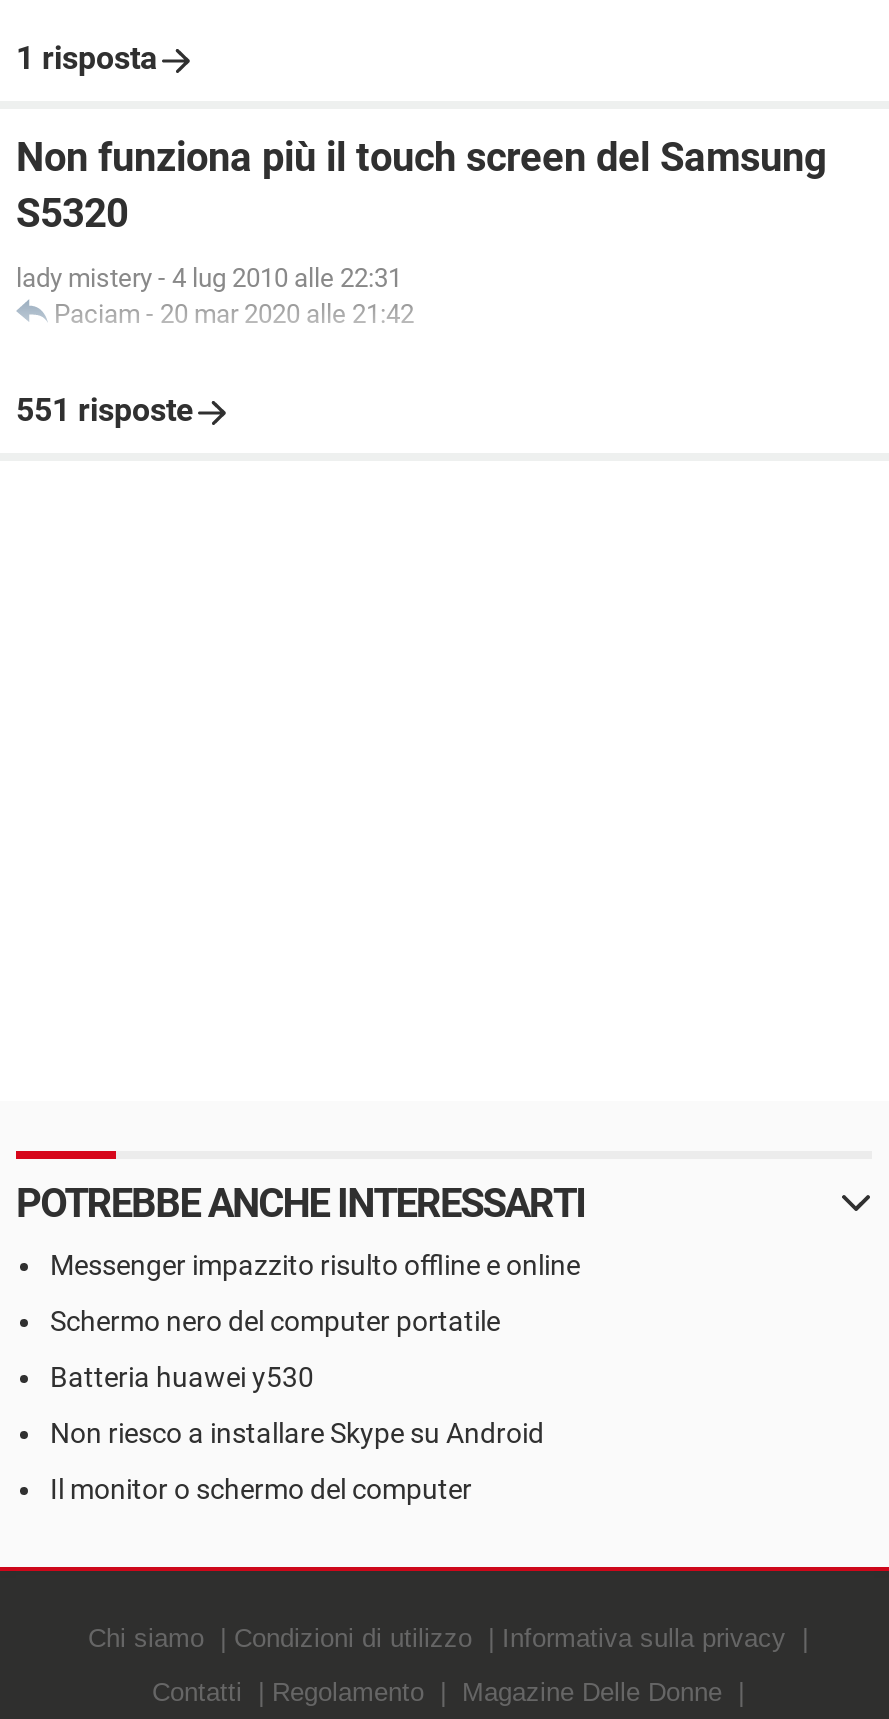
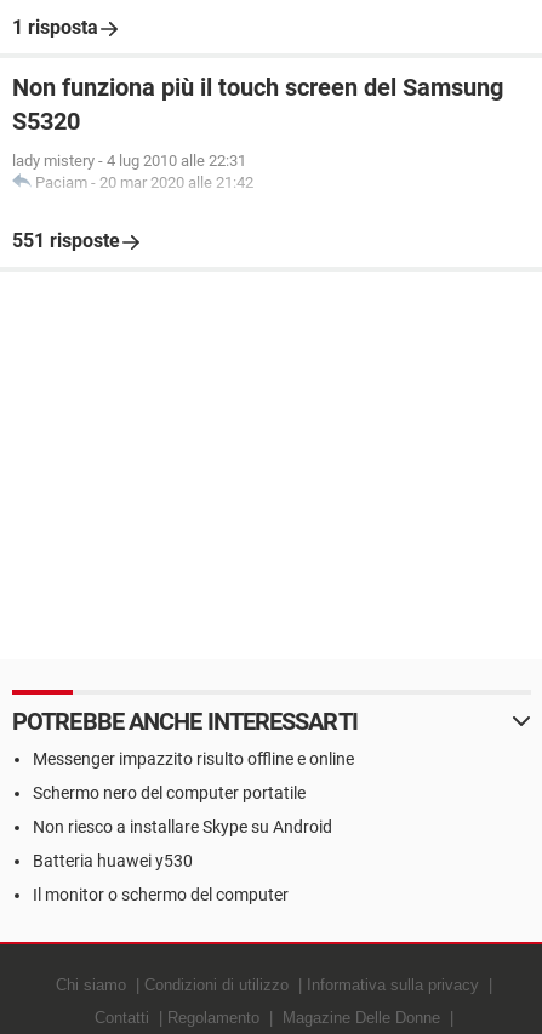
moved [50,1361,314,1393] -> [33,851,193,870]: Batteria huawei y530
moved [50,1417,544,1449] -> [33,817,332,836]: Non riesco a installare Skype su Android

